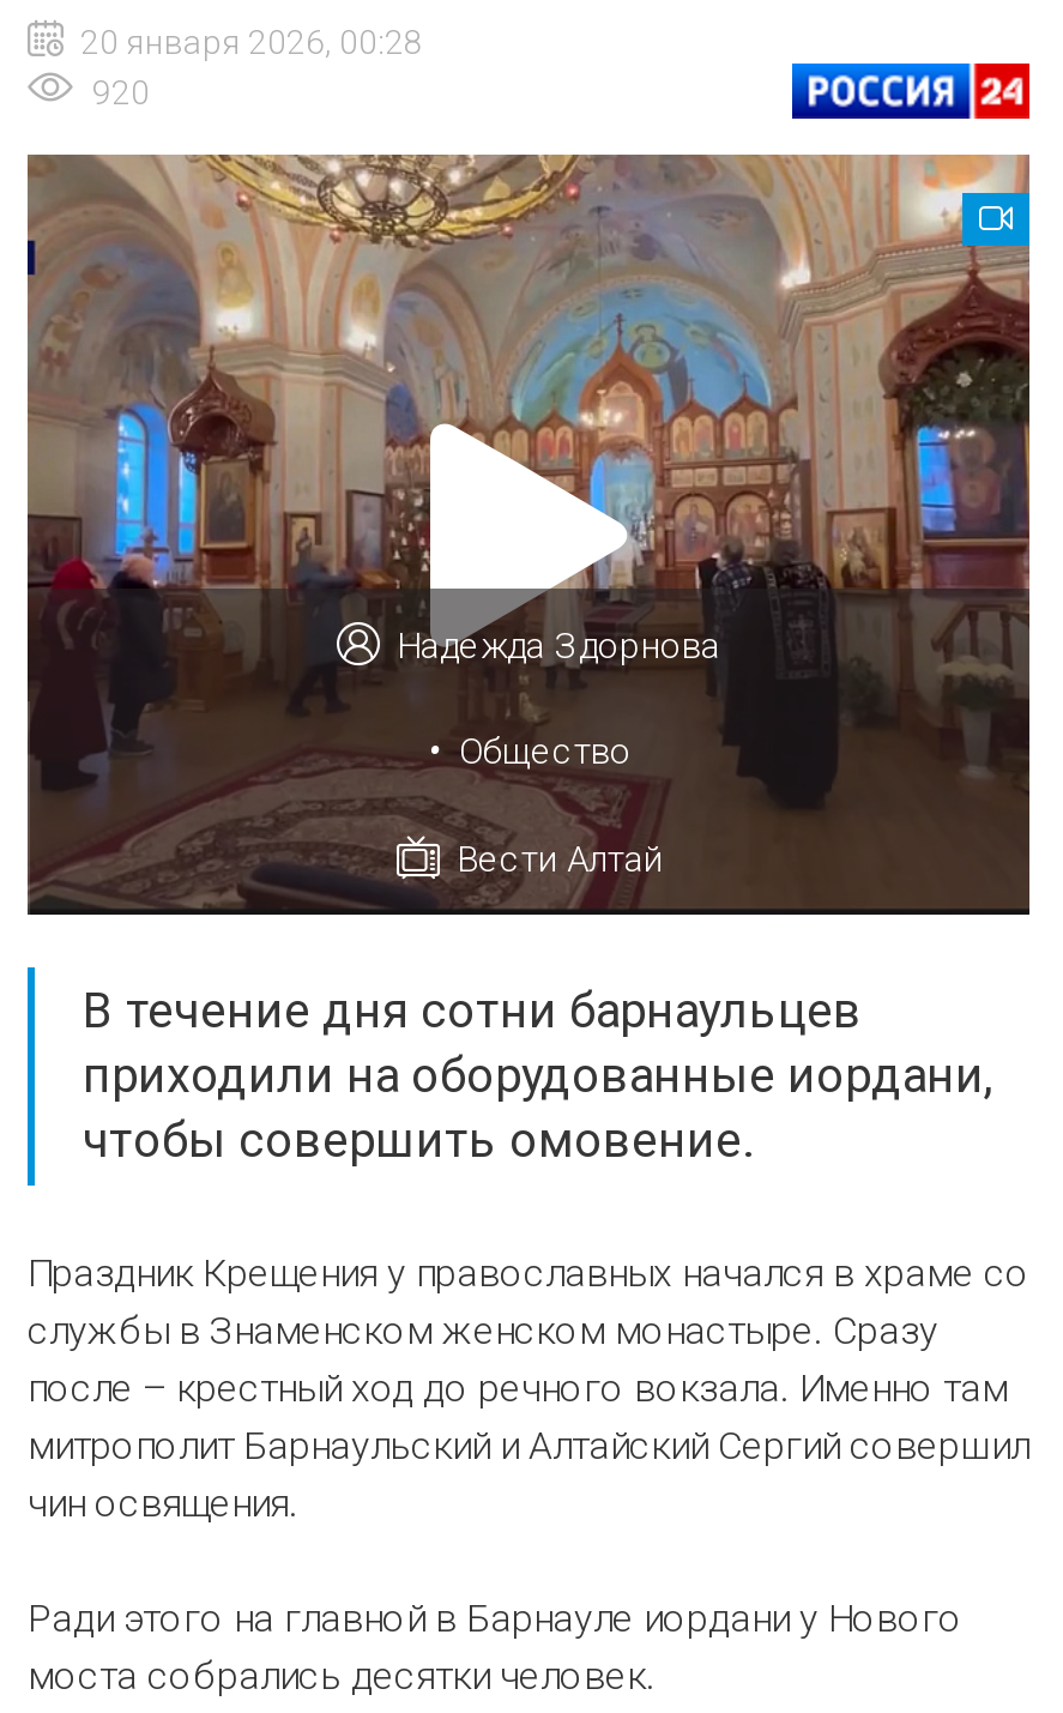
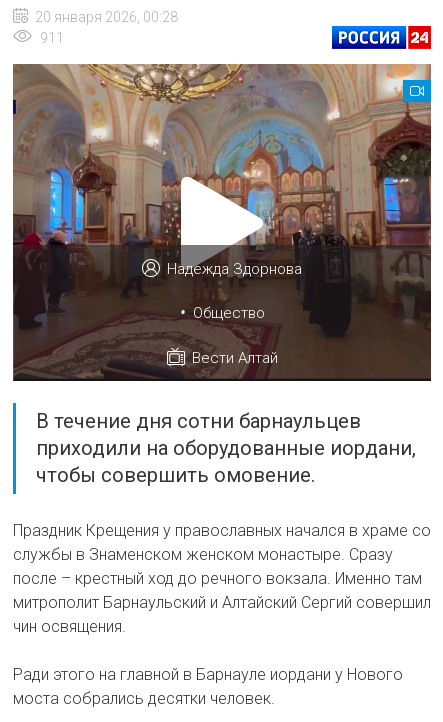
[85,73,150,111] 920 -> [37,30,64,46] 911

